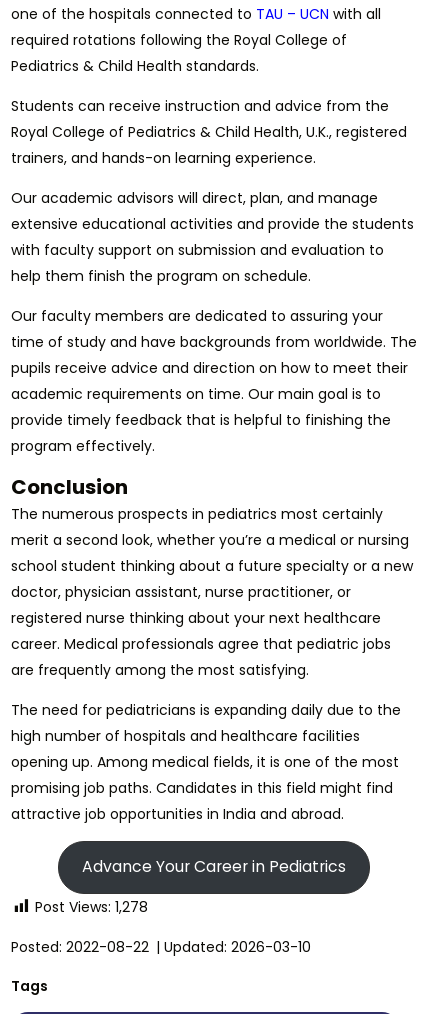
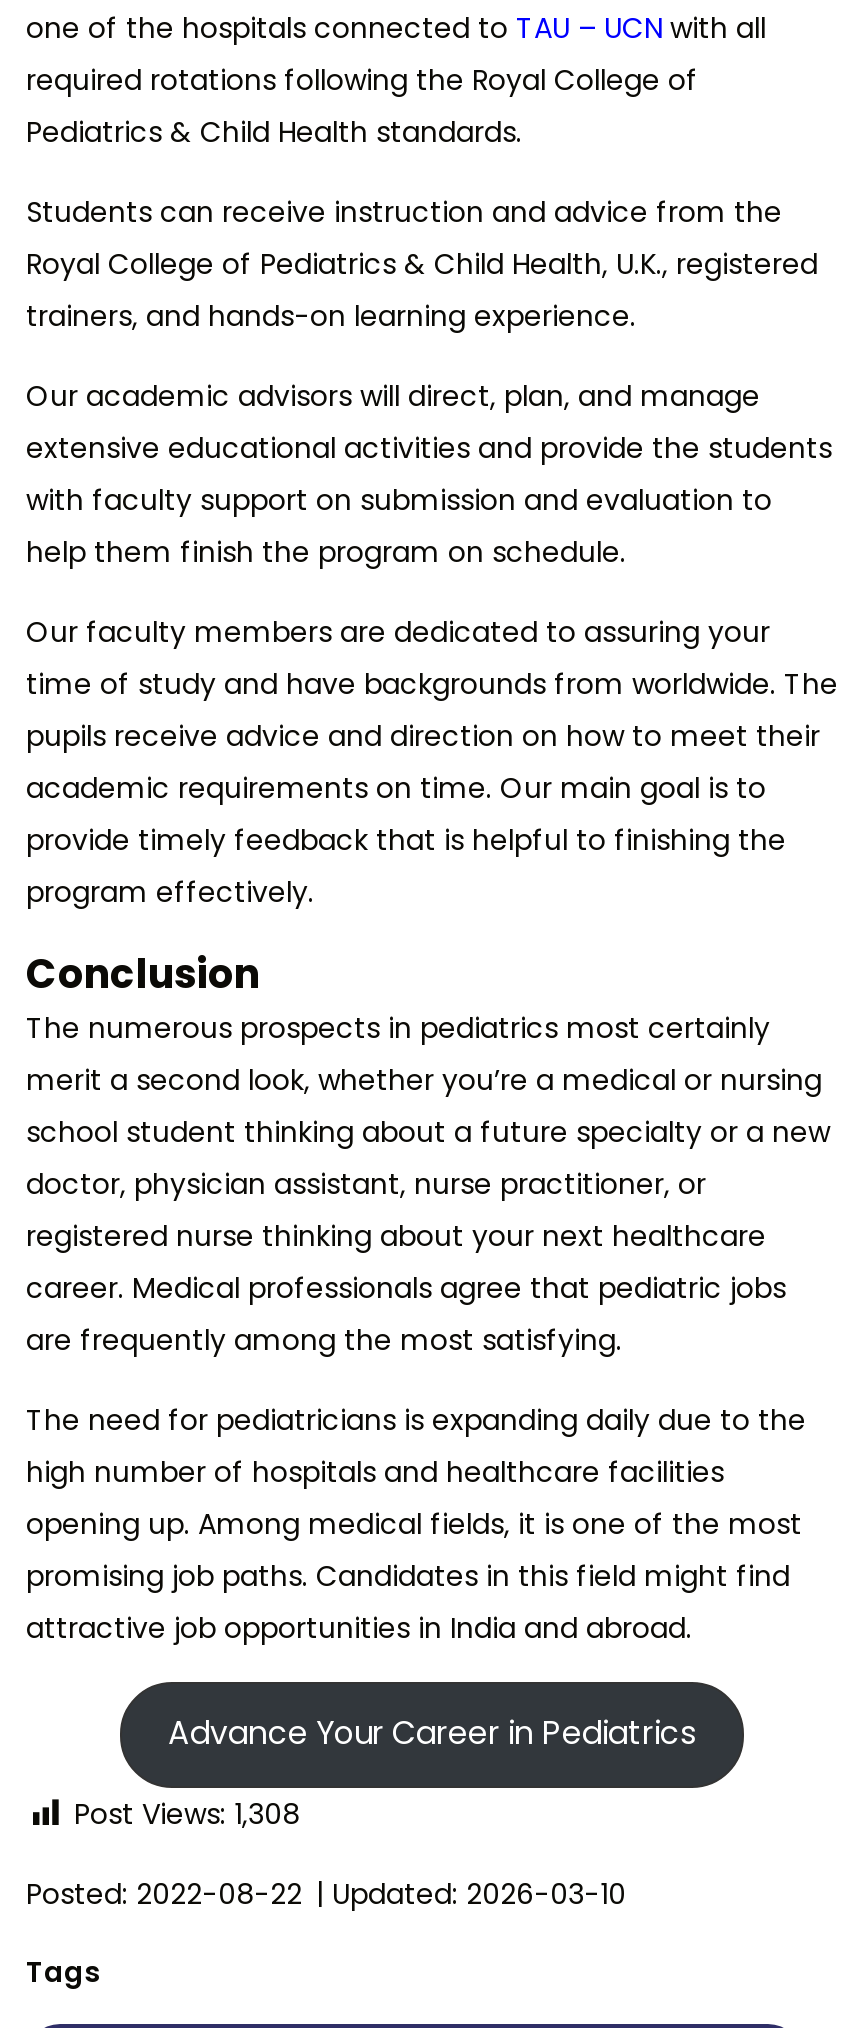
[35,896,148,916] Post Views: 1,278 -> [74,1793,300,1833] Post Views: 1,308

